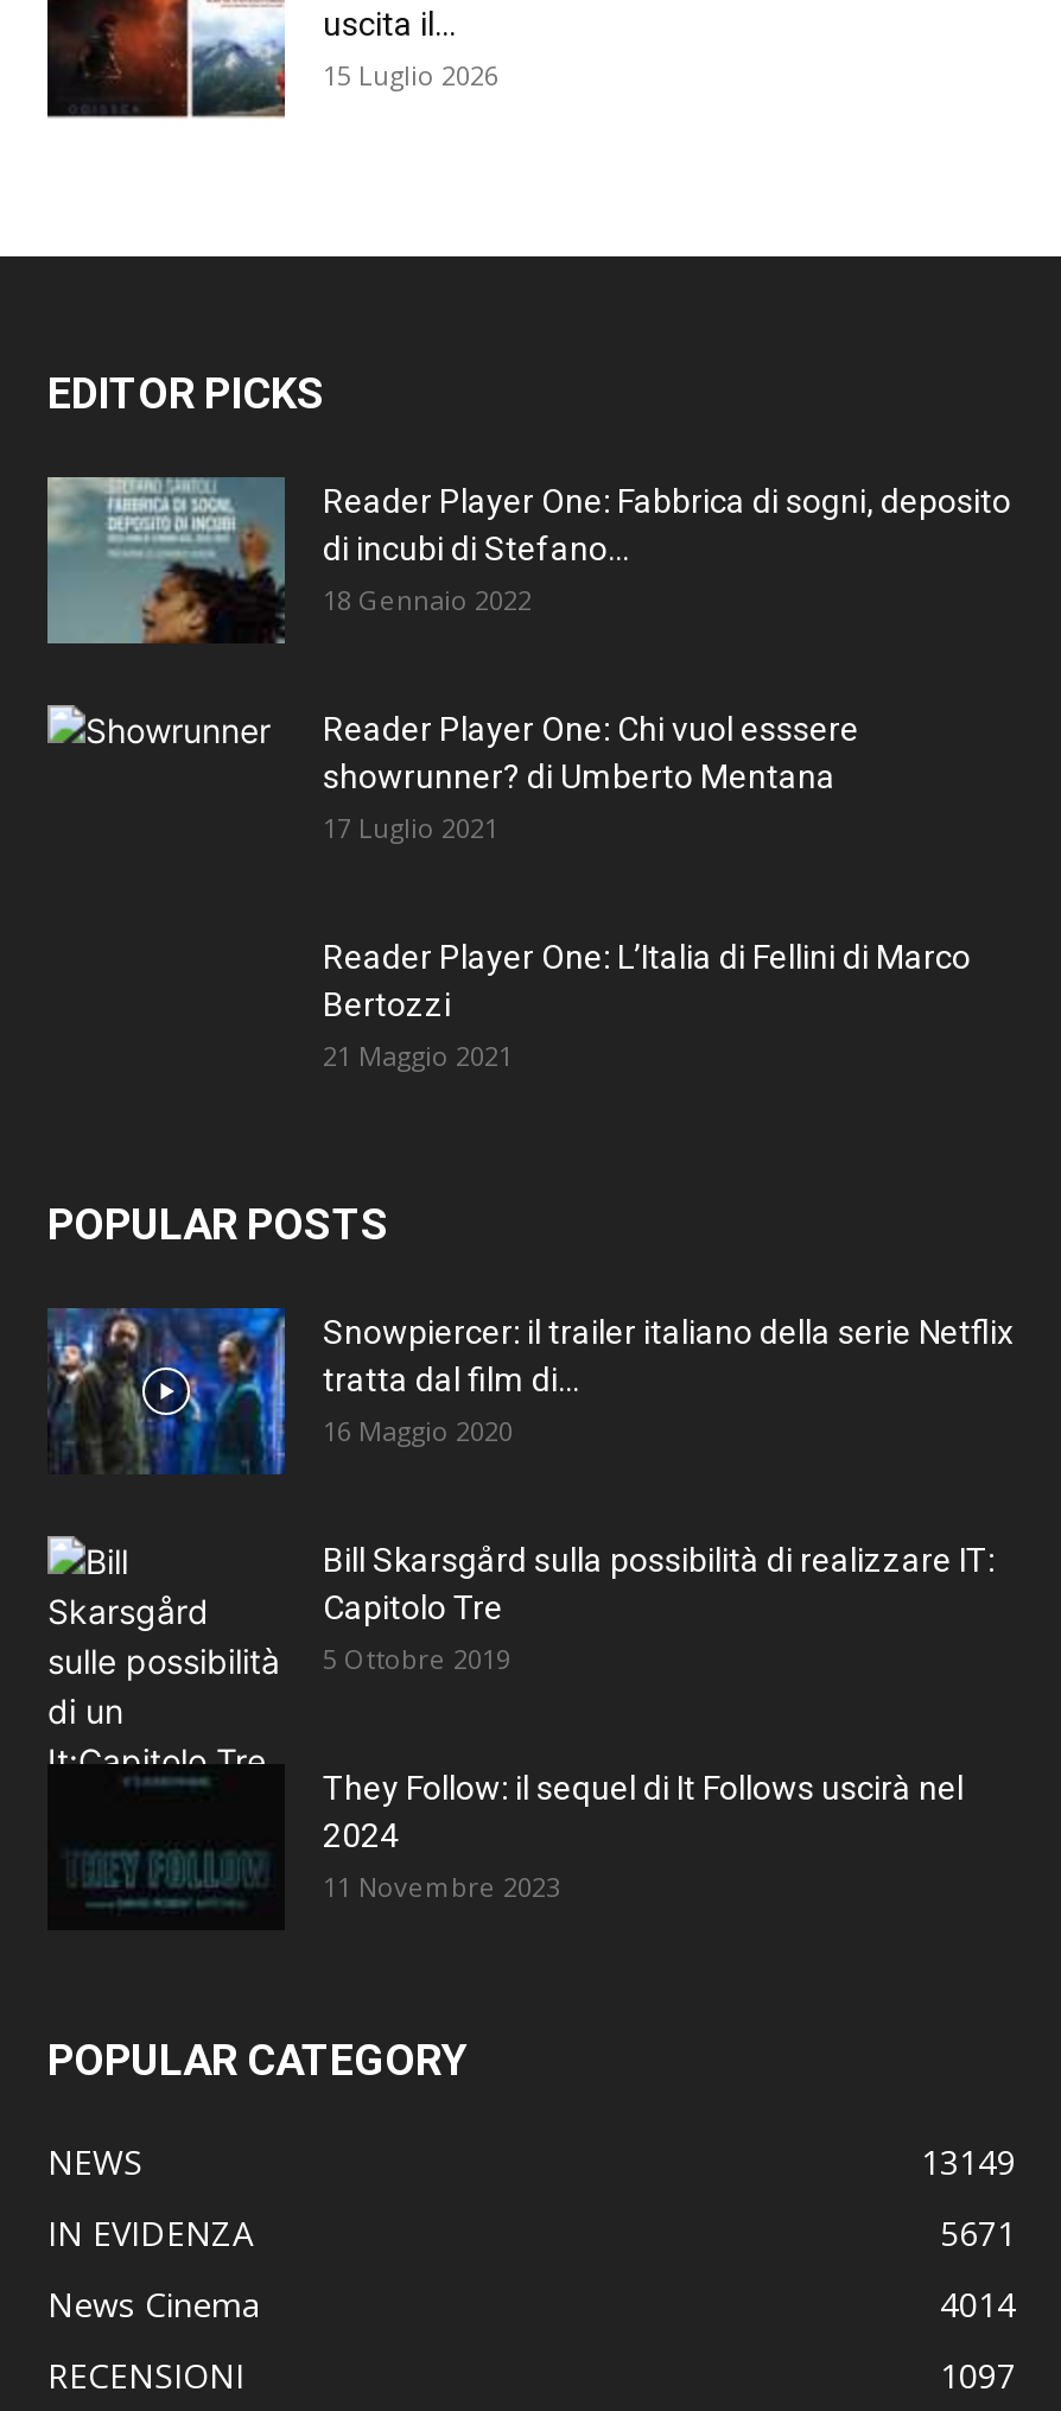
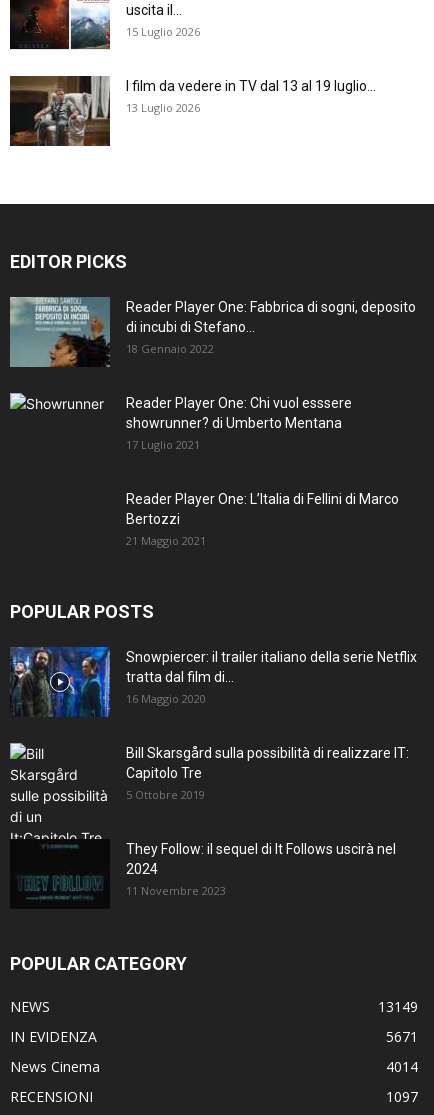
none -> [9,75,376,147] [image] | I film da vedere in TV dal 13 al 19 luglio... | 13 Luglio 2026

